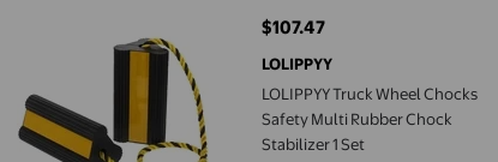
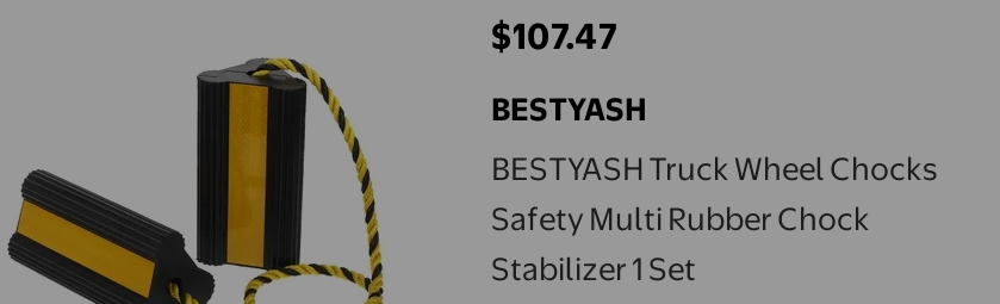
[262,54,332,73] LOLIPPYY -> [491,89,646,128] BESTYASH
[262,84,478,103] LOLIPPYY Truck Wheel Chocks -> [491,149,937,187] BESTYASH Truck Wheel Chocks

